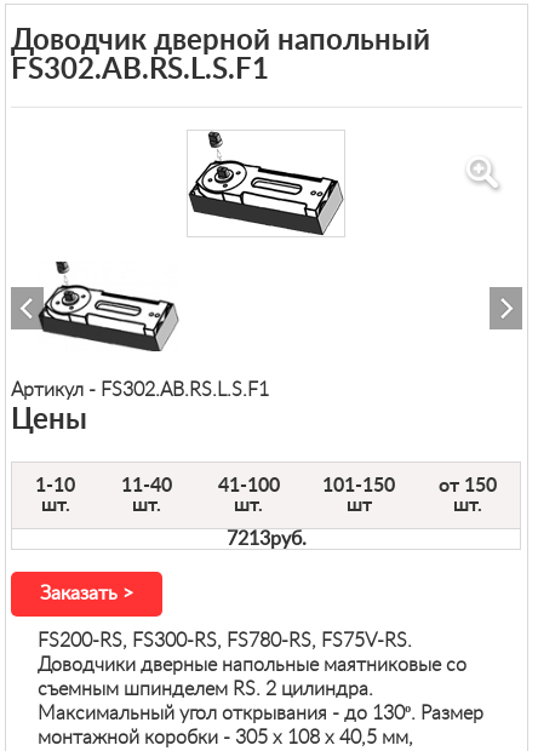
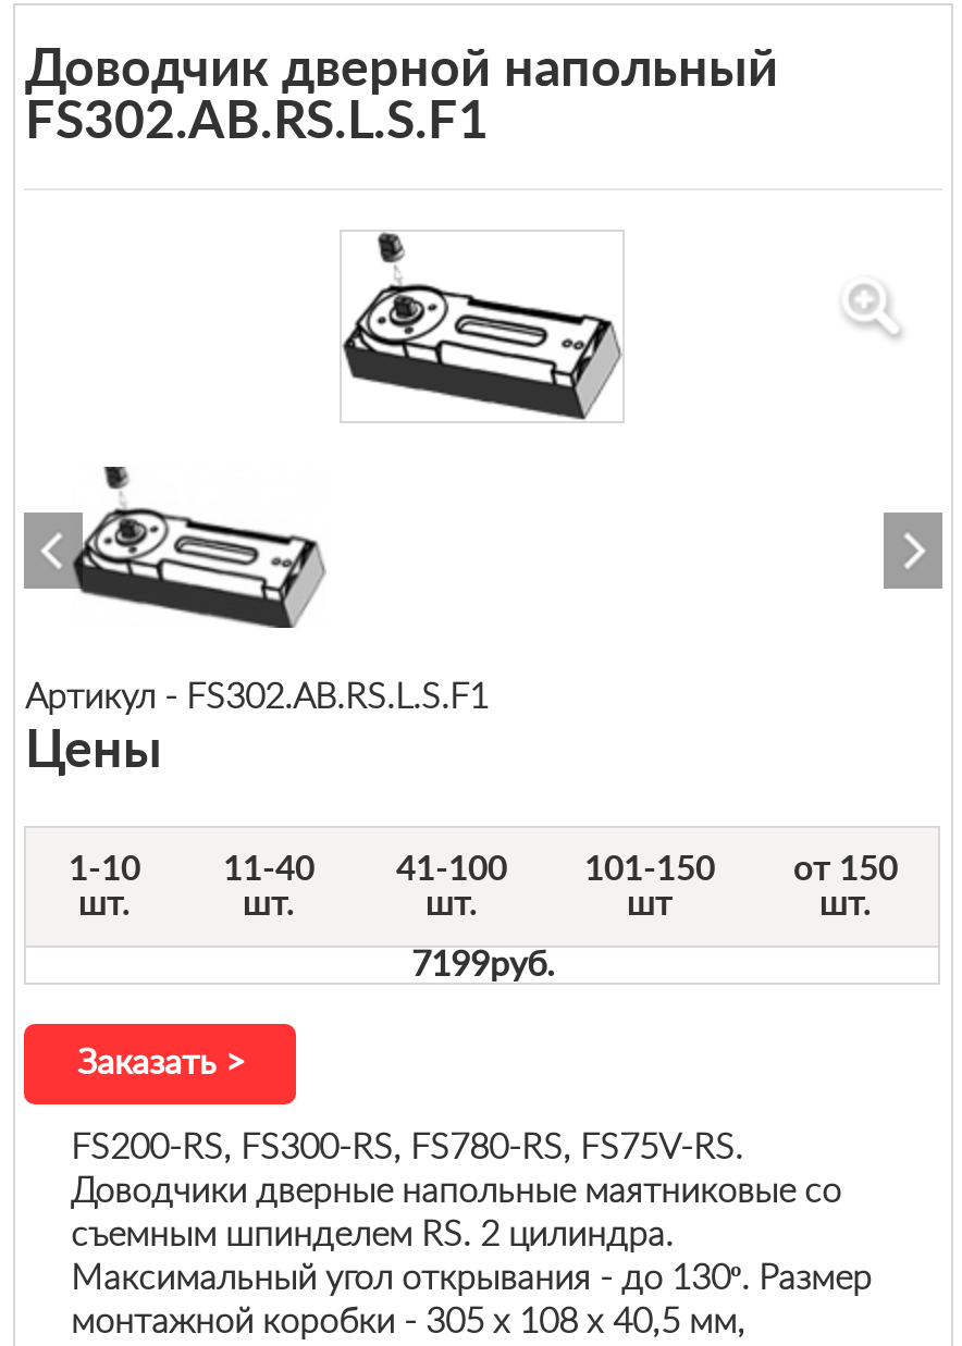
[226,529,306,549] 7213руб. -> [411,948,555,983] 7199руб.

